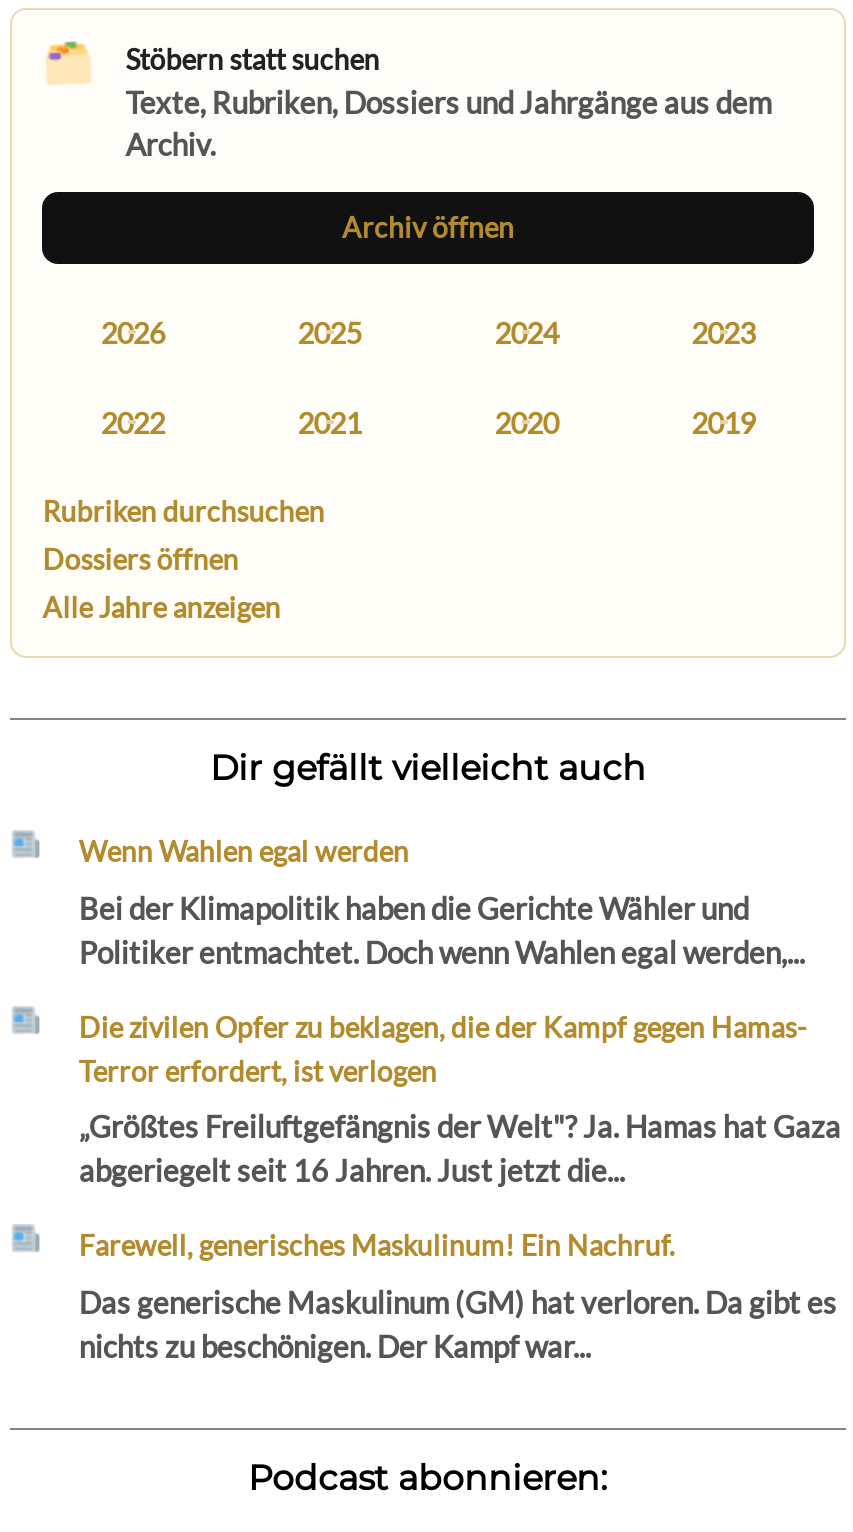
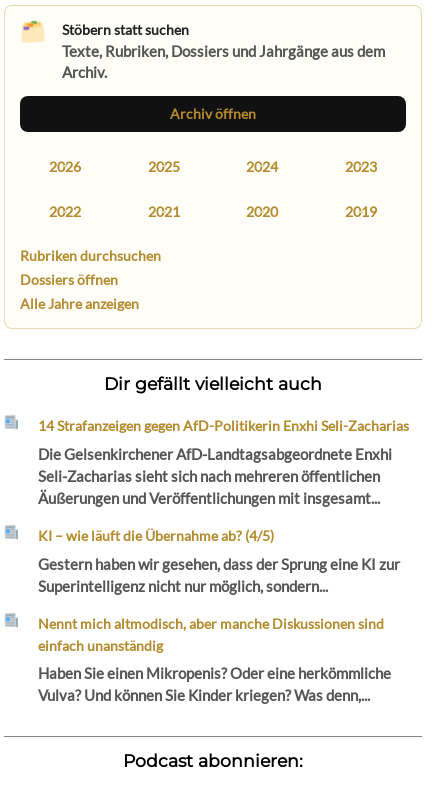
[79,834,409,868] Wenn Wahlen egal werden -> [38,417,409,434] 14 Strafanzeigen gegen AfD-Politikerin Enxhi Seli-Zacharias
[79,889,805,969] Bei der Klimapolitik haben die Gerichte Wähler und | Politiker entmachtet. Doch wenn Wahlen egal werden,... -> [38,445,392,507] Die Gelsenkirchener AfD-Landtagsabgeordnete Enxhi | Seli-Zacharias sieht sich nach mehreren öffentlichen | Äußerungen und Veröffentlichungen mit insgesamt...
[79,1009,807,1087] Die zivilen Opfer zu beklagen, die der Kampf gegen Hamas- | Terror erfordert, ist verlogen -> [38,527,274,544] KI – wie läuft die Übernahme ab? (4/5)
[79,1108,841,1188] „Größtes Freiluftgefängnis der Welt"? Ja. Hamas hat Gaza | abgeriegelt seit 16 Jahren. Just jetzt die... -> [38,555,400,595] Gestern haben wir gesehen, dass der Sprung eine KI zur | Superintelligenz nicht nur möglich, sondern...
[79,1228,675,1262] Farewell, generisches Maskulinum! Ein Nachruf. -> [38,615,384,654] Nennt mich altmodisch, aber manche Diskussionen sind | einfach unanständig
[79,1284,837,1364] Das generische Maskulinum (GM) hat verloren. Da gibt es | nichts zu beschönigen. Der Kampf war... -> [38,664,391,704] Haben Sie einen Mikropenis? Oder eine herkömmliche | Vulva? Und können Sie Kinder kriegen? Was denn,...

